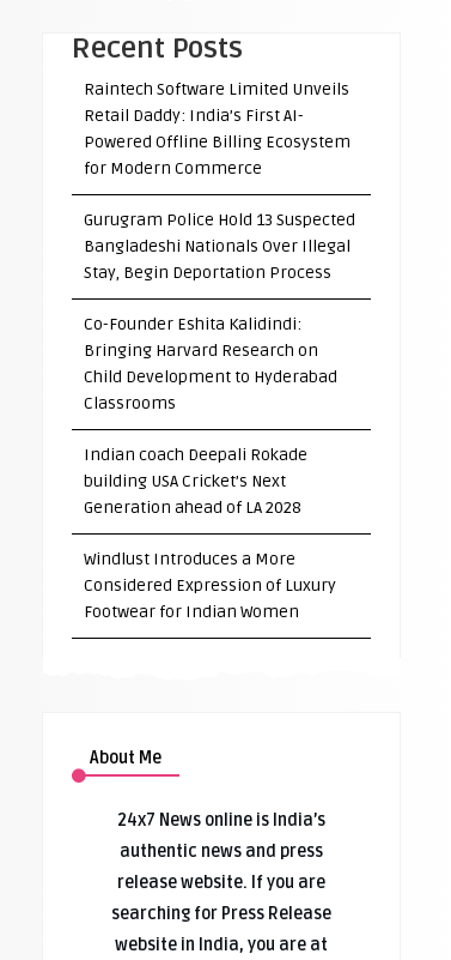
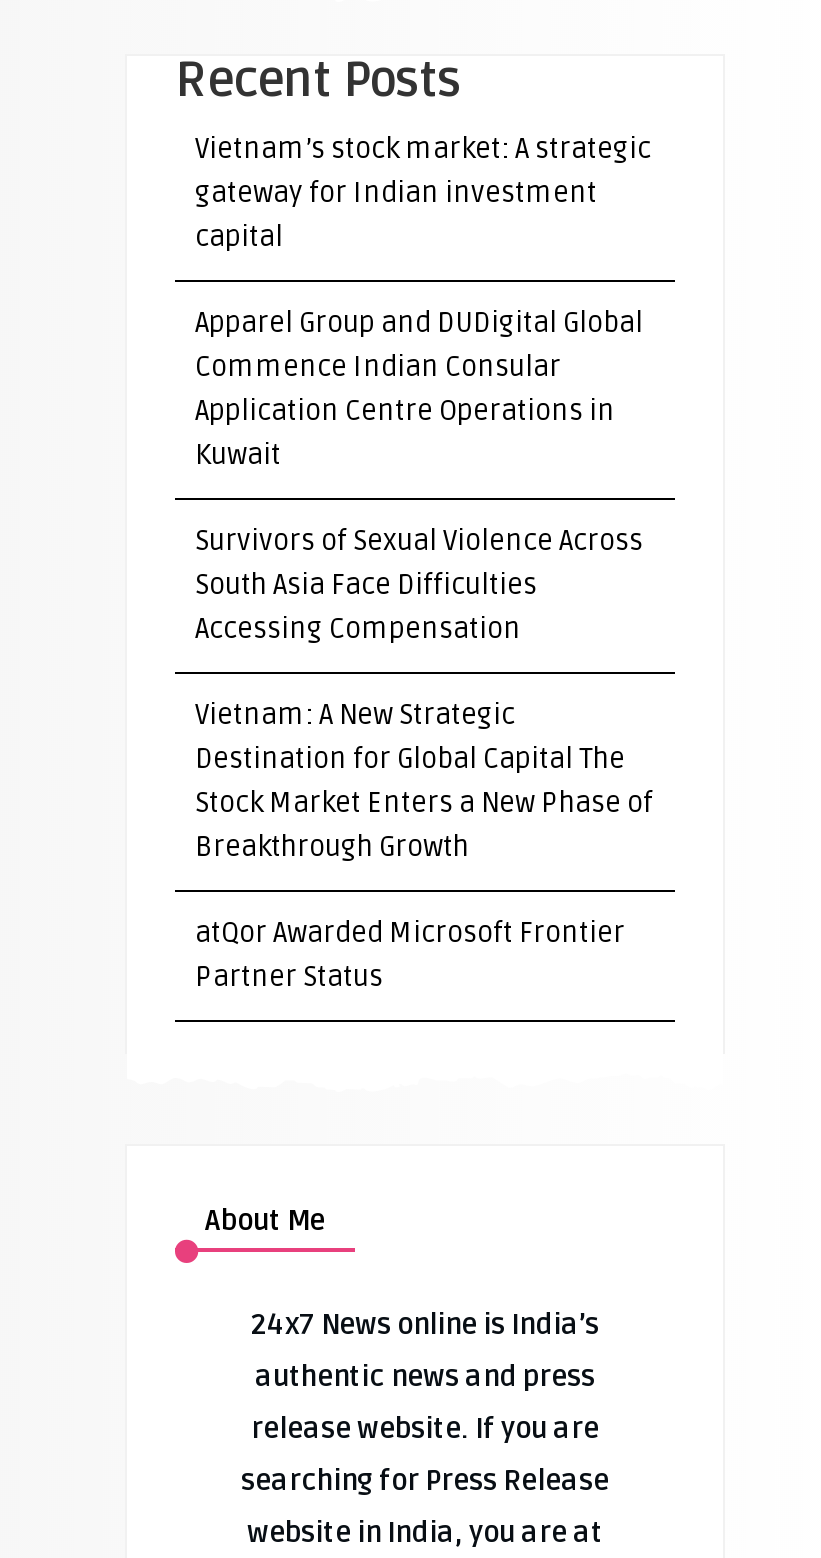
[84,79,351,178] Raintech Software Limited Unveils | Retail Daddy: India’s First AI- | Powered Offline Billing Ecosystem | for Modern Commerce -> [195,131,651,253] Vietnam’s stock market: A strategic | gateway for Indian investment | capital
[84,209,355,282] Gurugram Police Hold 13 Suspected | Bangladeshi Nationals Over Illegal | Stay, Begin Deportation Process -> [195,305,643,471] Apparel Group and DUDigital Global | Commence Indian Consular | Application Centre Operations in | Kuwait
[84,314,337,413] Co-Founder Eshita Kalidindi: | Bringing Harvard Research on | Child Development to Hyderabad | Classrooms -> [195,523,643,645] Survivors of Sexual Violence Across | South Asia Face Difficulties | Accessing Compensation
[84,444,307,517] Indian coach Deepali Rokade | building USA Cricket’s Next | Generation ahead of LA 2028 -> [195,697,653,863] Vietnam: A New Strategic | Destination for Global Capital The | Stock Market Enters a New Phase of | Breakthrough Growth
[84,549,336,622] Windlust Introduces a More | Considered Expression of Luxury | Footwear for Indian Women -> [195,915,625,993] atQor Awarded Microsoft Frontier | Partner Status

